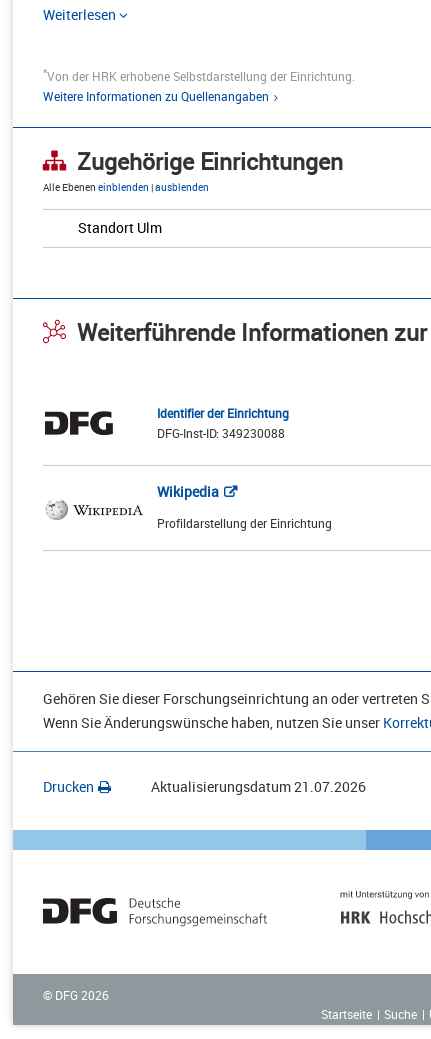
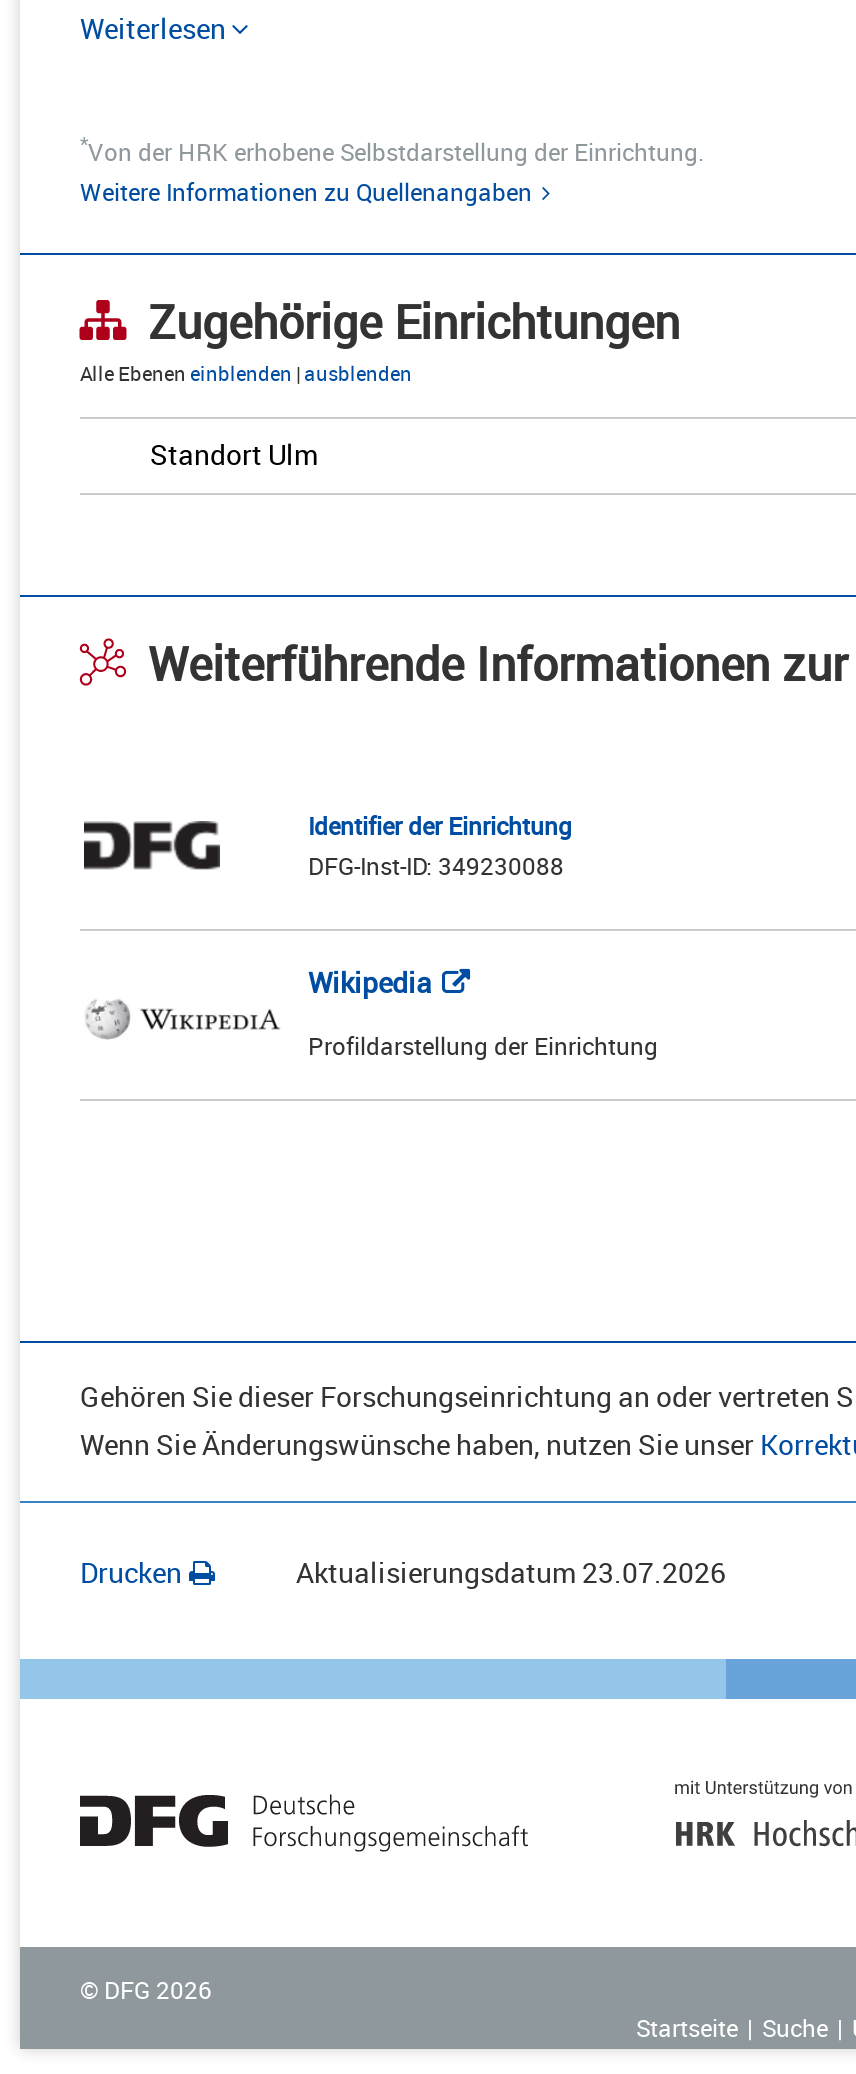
[151,777,366,796] Aktualisierungsdatum 21.07.2026 -> [296,1552,726,1590] Aktualisierungsdatum 23.07.2026

